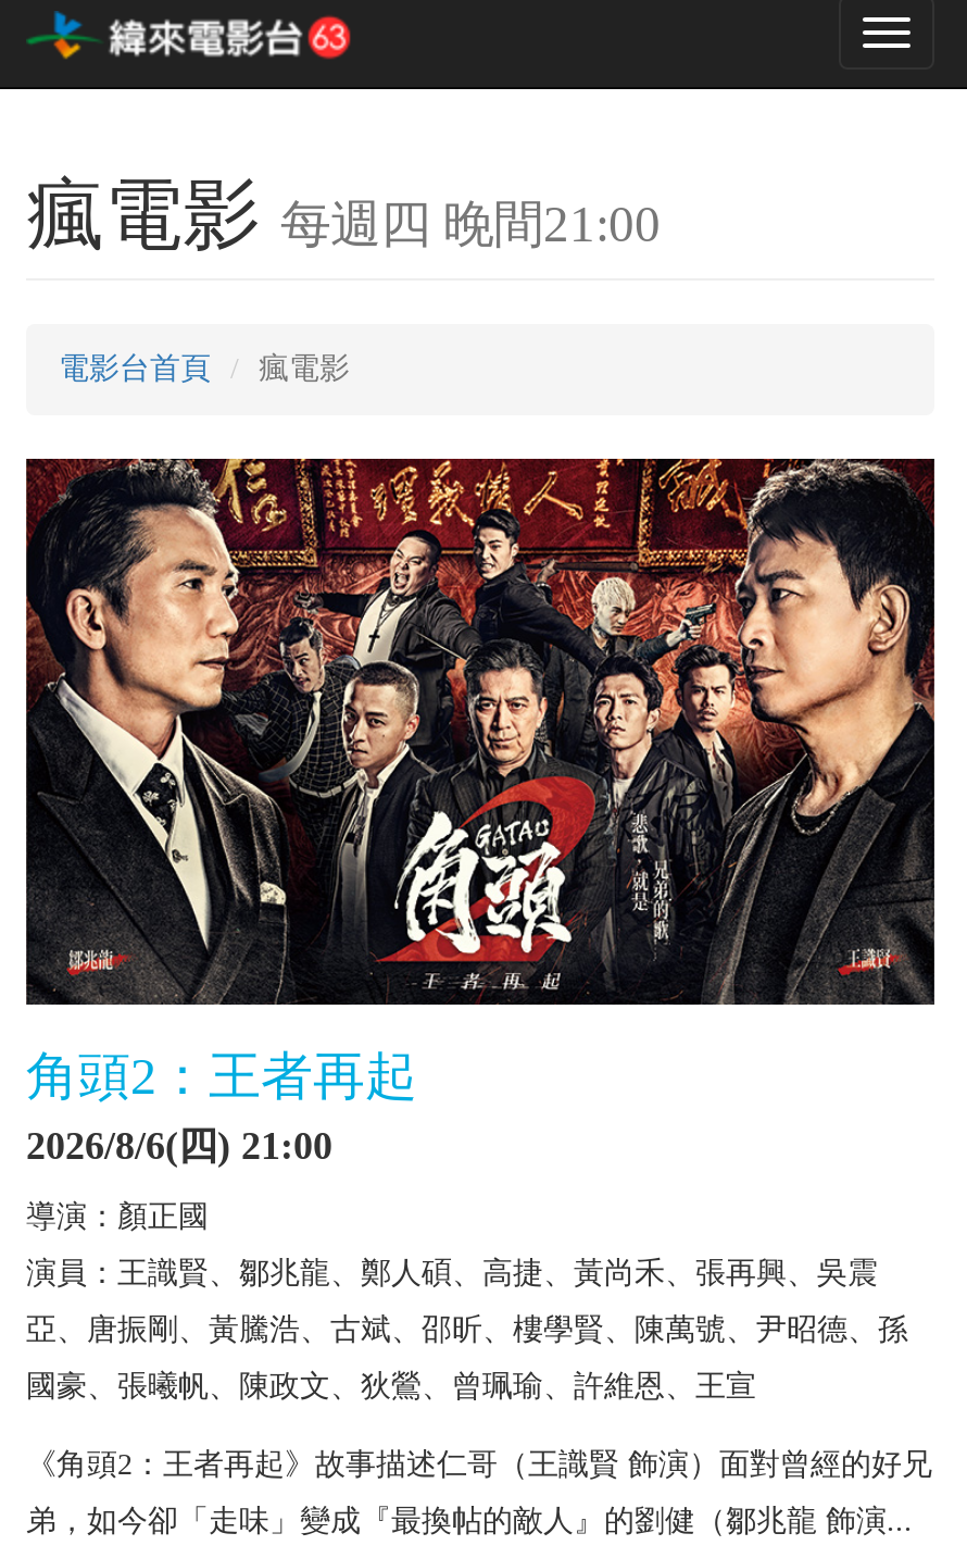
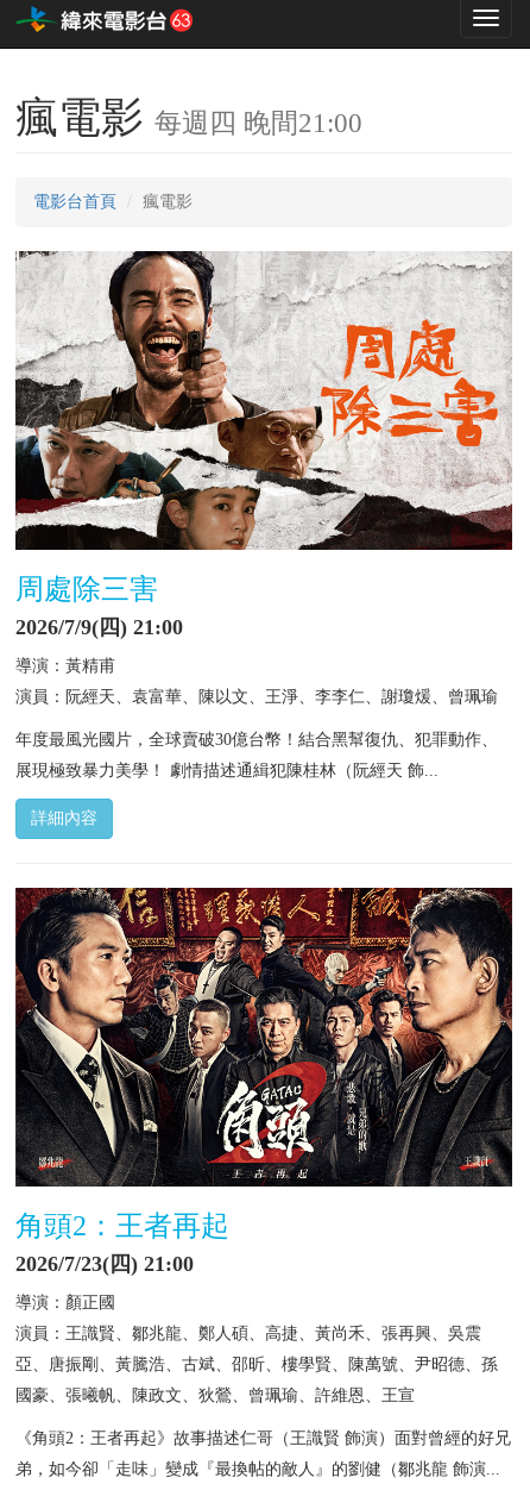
none -> [14,250,513,827] [image] | 周處除三害 | 2026/7/9(四) 21:00 | 導演：黃精甫 | 演員：阮經天、袁富華、陳以文、王淨、李李仁、謝瓊煖、曾珮瑜 | 年度最風光國片，全球賣破30億台幣！結合黑幫復仇、犯罪動作、 | 展現極致暴力美學！ 劇情描述通緝犯陳桂林（阮經天 飾... | 詳細內容
[26,1124,332,1167] 2026/8/6(四) 21:00 -> [15,1252,194,1275] 2026/7/23(四) 21:00

